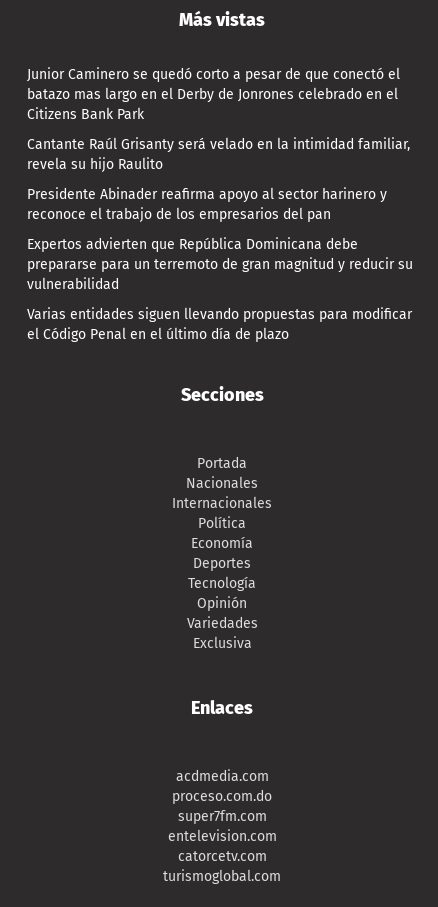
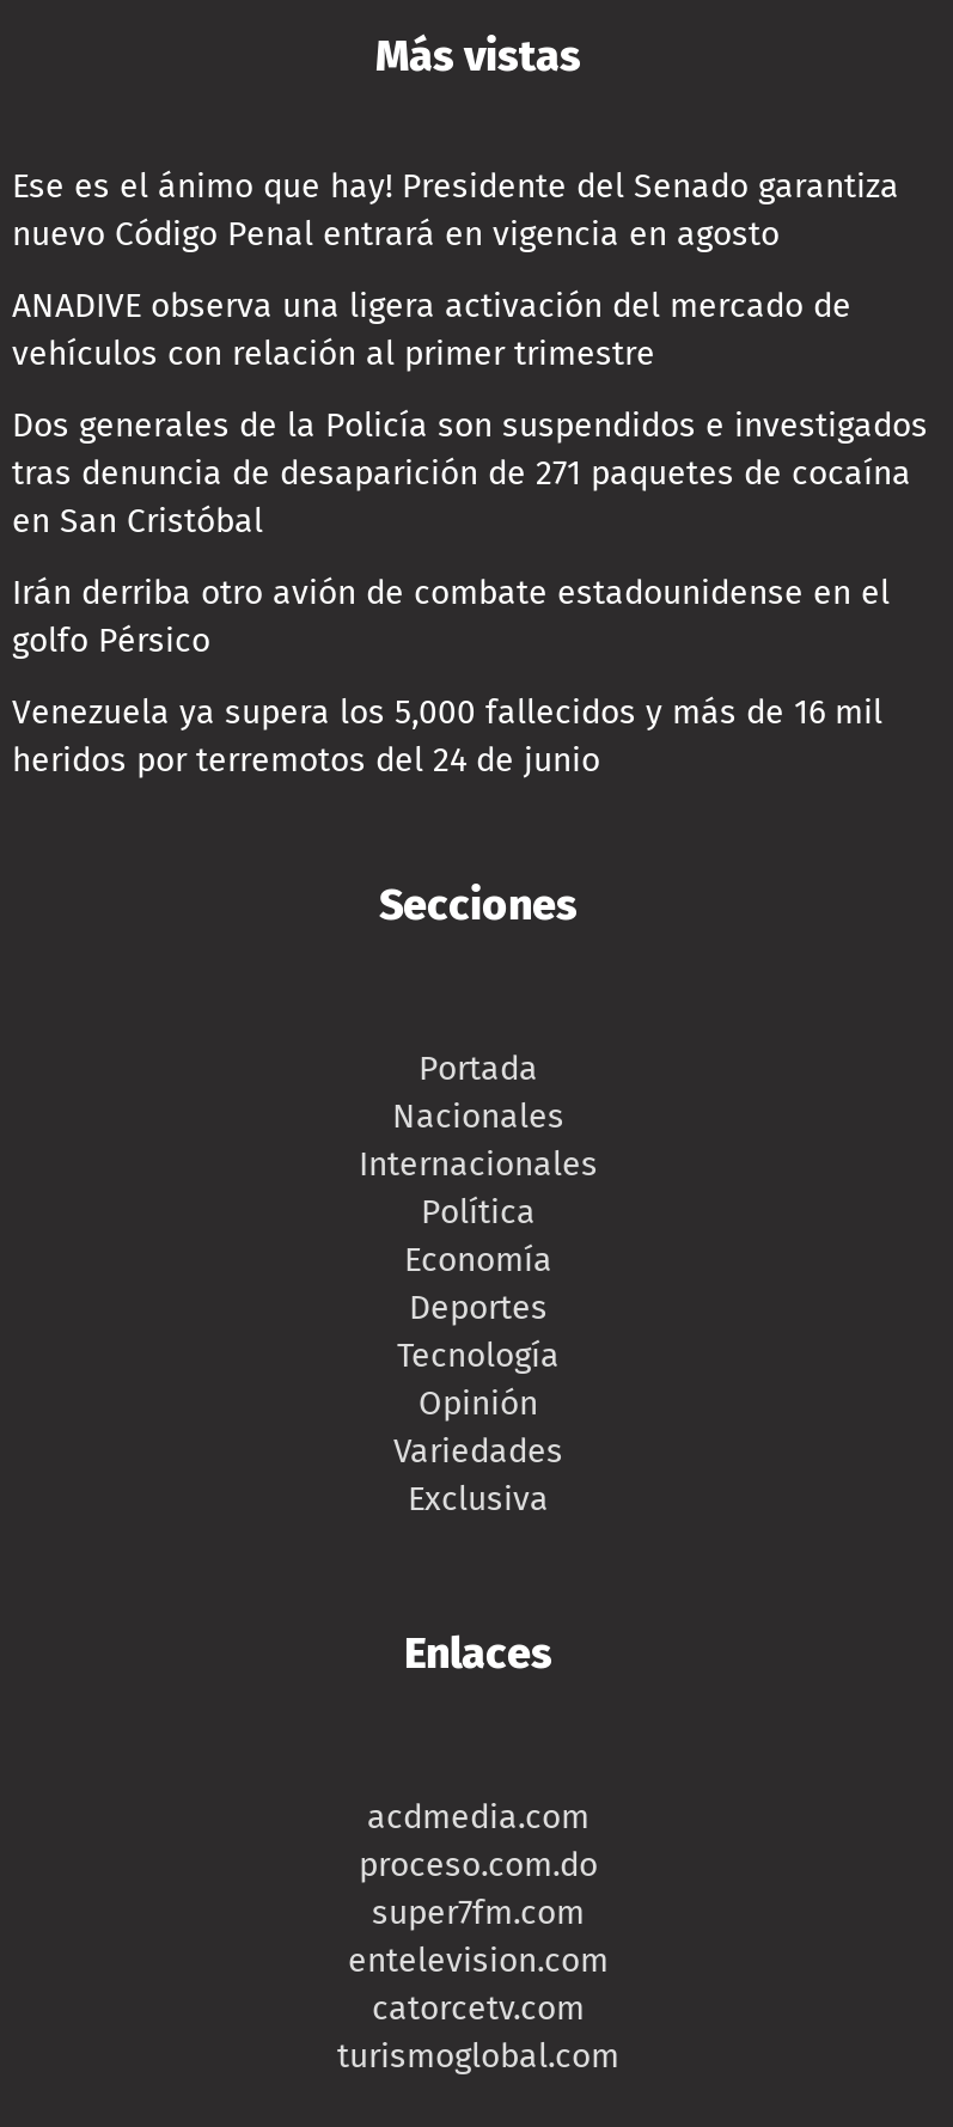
[27,66,400,123] Junior Caminero se quedó corto a pesar de que conectó el | batazo mas largo en el Derby de Jonrones celebrado en el | Citizens Bank Park -> [12,167,899,256] Ese es el ánimo que hay! Presidente del Senado garantiza | nuevo Código Penal entrará en vigencia en agosto
[27,136,410,173] Cantante Raúl Grisanty será velado en la intimidad familiar, | revela su hijo Raulito -> [12,287,851,375] ANADIVE observa una ligera activación del mercado de | vehículos con relación al primer trimestre
[27,186,387,223] Presidente Abinader reafirma apoyo al sector harinero y | reconoce el trabajo de los empresarios del pan -> [12,406,928,543] Dos generales de la Policía son suspendidos e investigados | tras denuncia de desaparición de 271 paquetes de cocaína | en San Cristóbal
[27,236,413,293] Expertos advierten que República Dominicana debe | prepararse para un terremoto de gran magnitud y reducir su | vulnerabilidad -> [12,574,890,662] Irán derriba otro avión de combate estadounidense en el | golfo Pérsico
[27,306,412,343] Varias entidades siguen llevando propuestas para modificar | el Código Penal en el último día de plazo -> [12,693,882,782] Venezuela ya supera los 5,000 fallecidos y más de 16 mil | heridos por terremotos del 24 de junio

